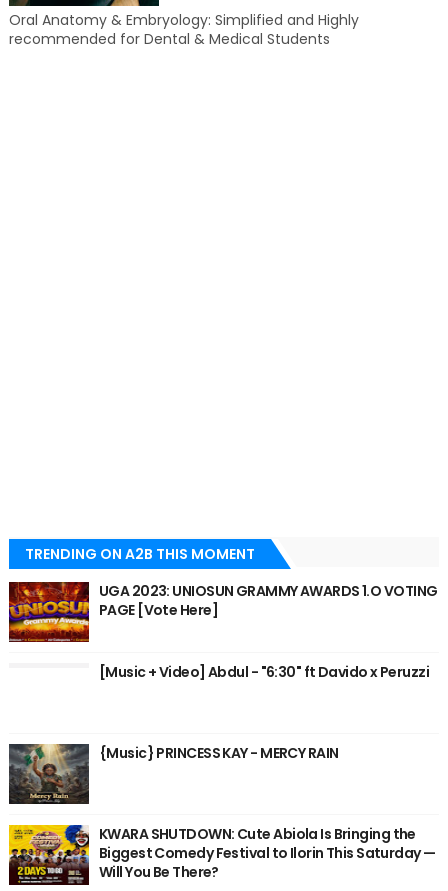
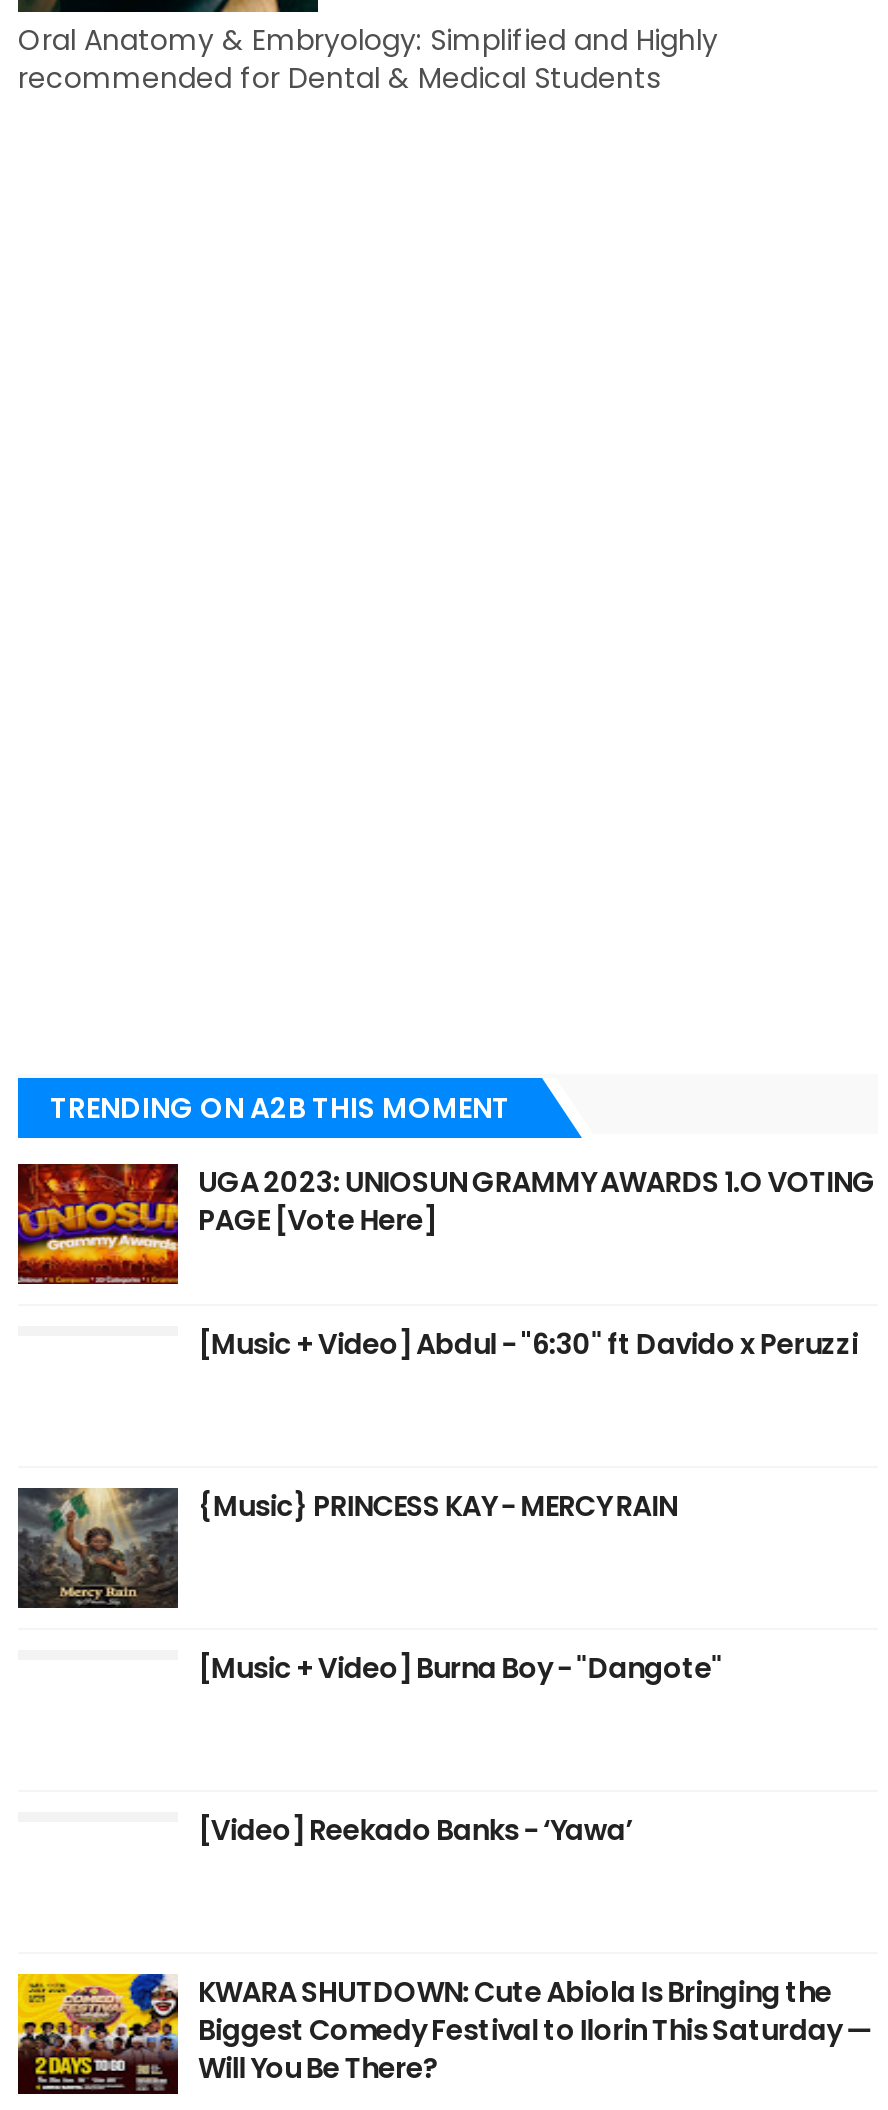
none -> [198,1648,722,1688] [Music + Video] Burna Boy - "Dangote"
none -> [198,1810,632,1850] [Video] Reekado Banks - ‘Yawa’

